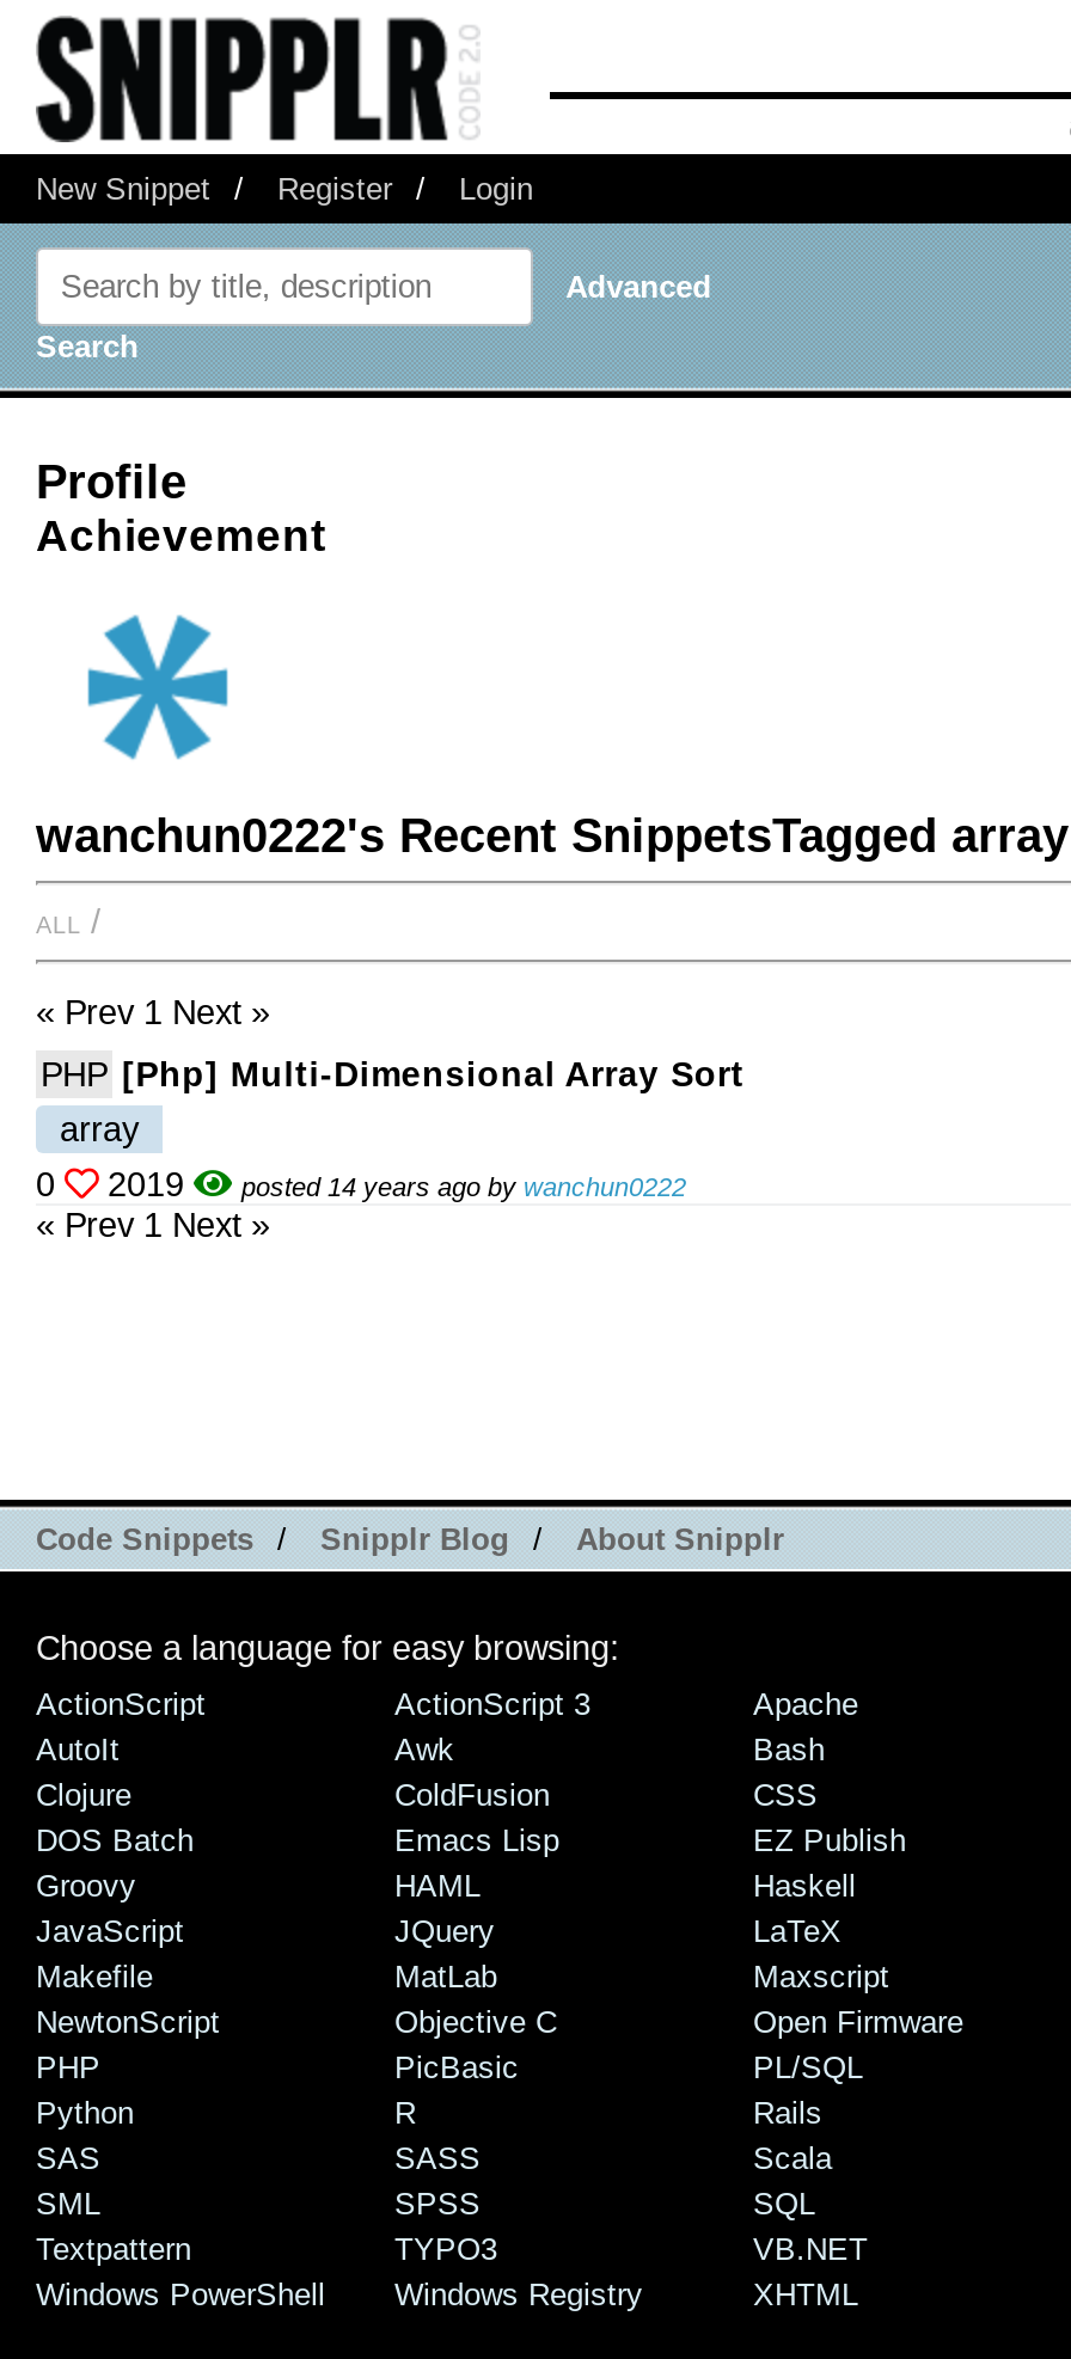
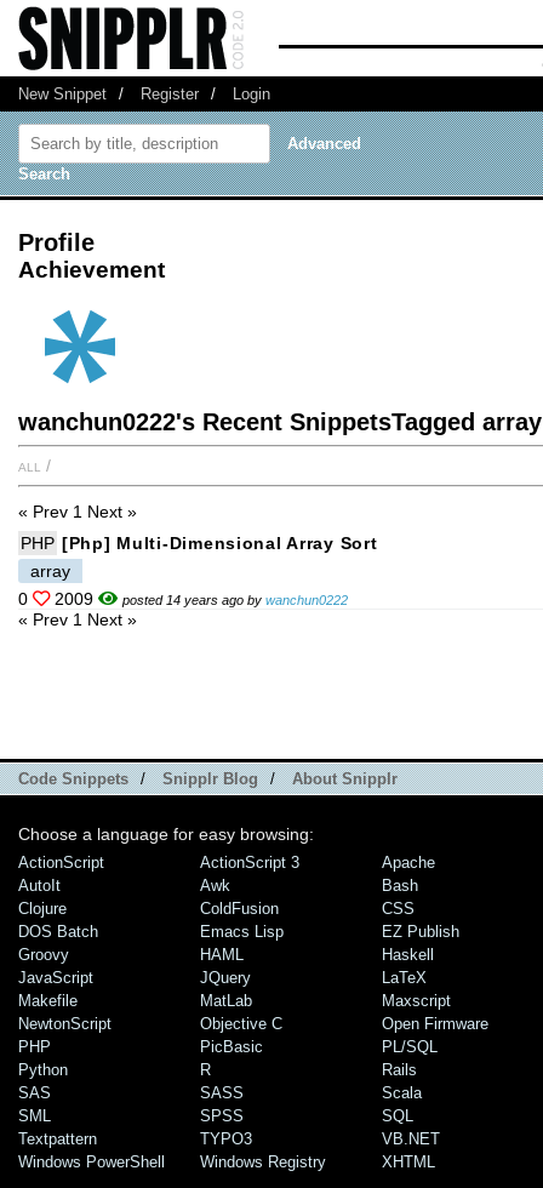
[36,1164,686,1202] 0 2019 posted 14 years ago by wanchun0222 -> [18,589,348,608] 0 2009 posted 14 years ago by wanchun0222

